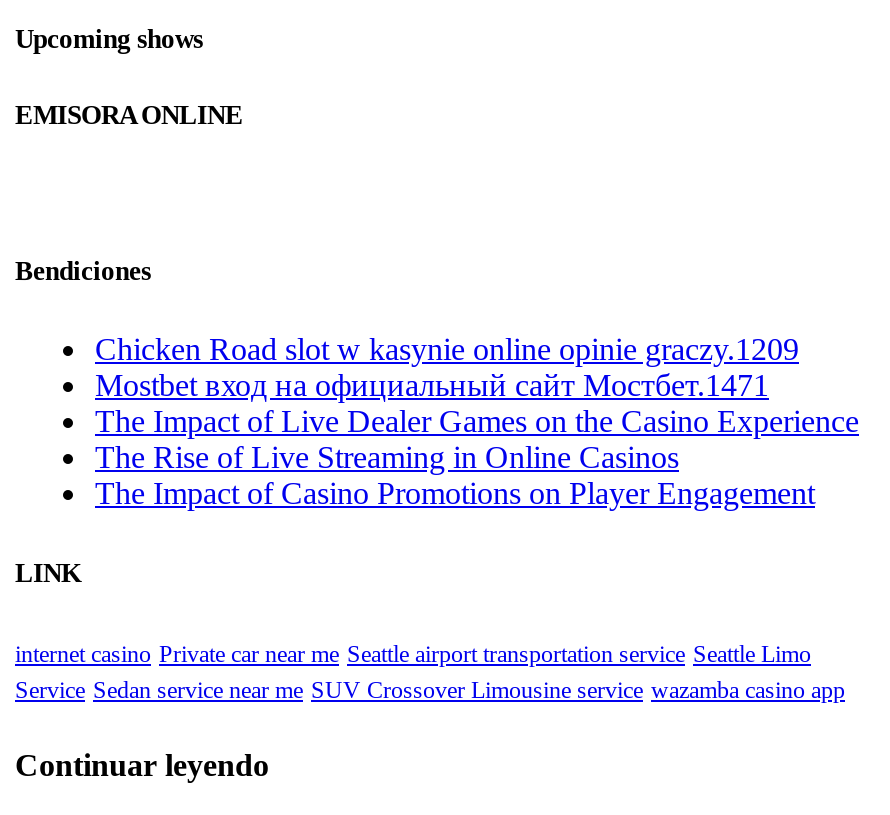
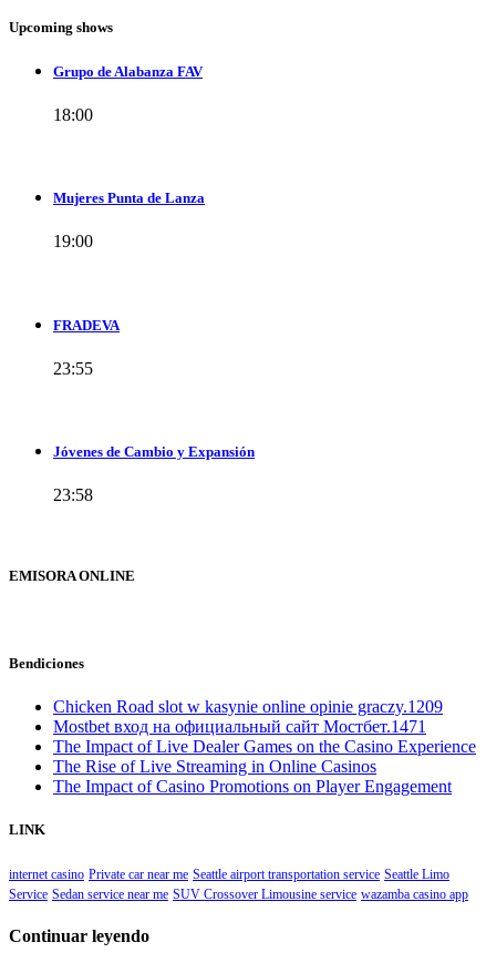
none -> [53,63,203,124] Grupo de Alabanza FAV | 18:00
none -> [53,190,205,251] Mujeres Punta de Lanza | 19:00
none -> [53,316,120,378] FRADEVA | 23:55
none -> [53,443,255,504] Jóvenes de Cambio y Expansión | 23:58

